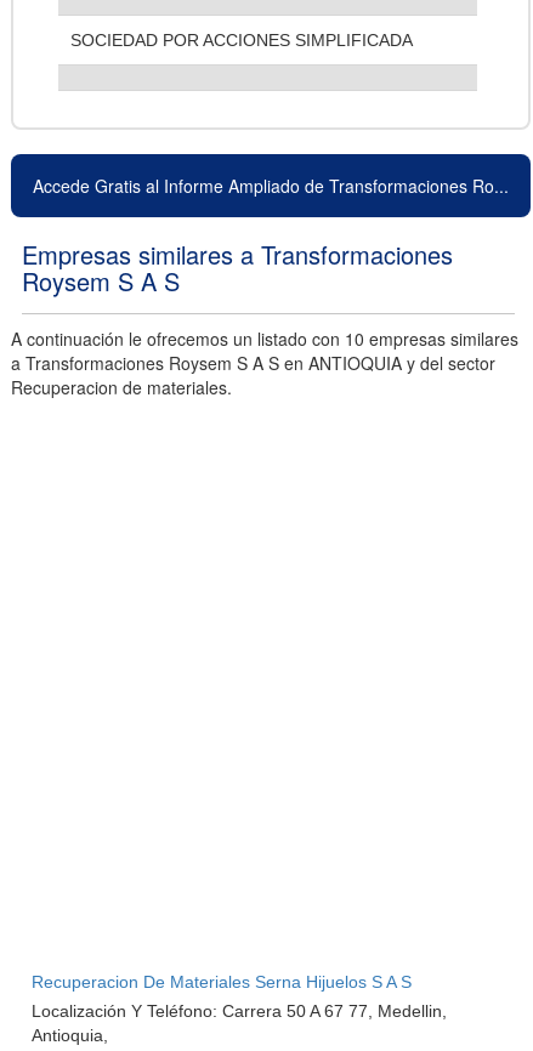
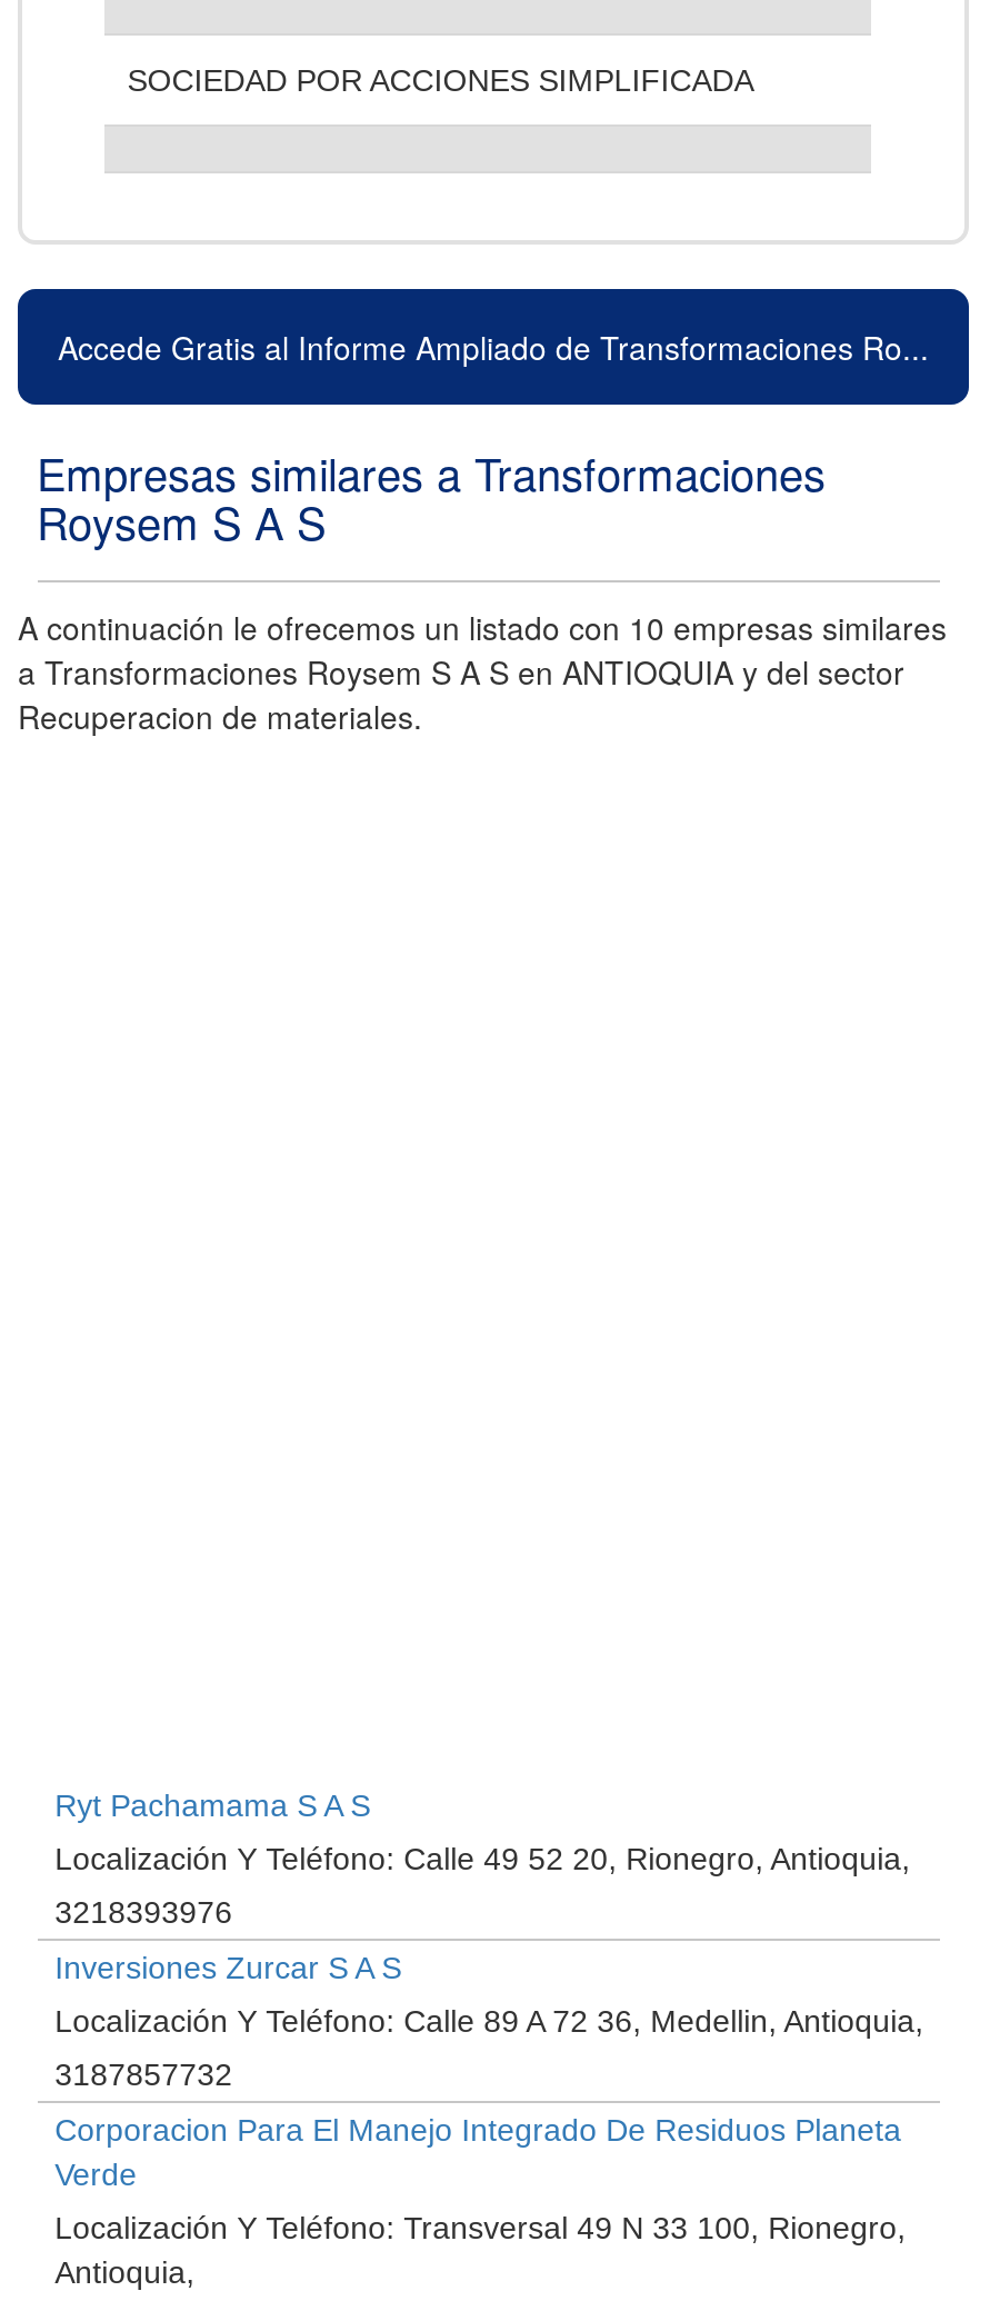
[31,972,446,1021] Recuperacion De Materiales Serna Hijuelos S A S | Localización Y Teléfono: Carrera 50 A 67 77, Medellin, -> [55,1787,915,2245] Ryt Pachamama S A S | Localización Y Teléfono: Calle 49 52 20, Rionegro, Antioquia | 3218393976 | Inversiones Zurcar S A S | Localización Y Teléfono: Calle 89 A 72 36, Medellin, Antioquia | 3187857732 | Corporacion Para El Manejo Integrado De Residuos Planeta | Verde | Localización Y Teléfono: Transversal 49 N 33 100, Rionegro,

